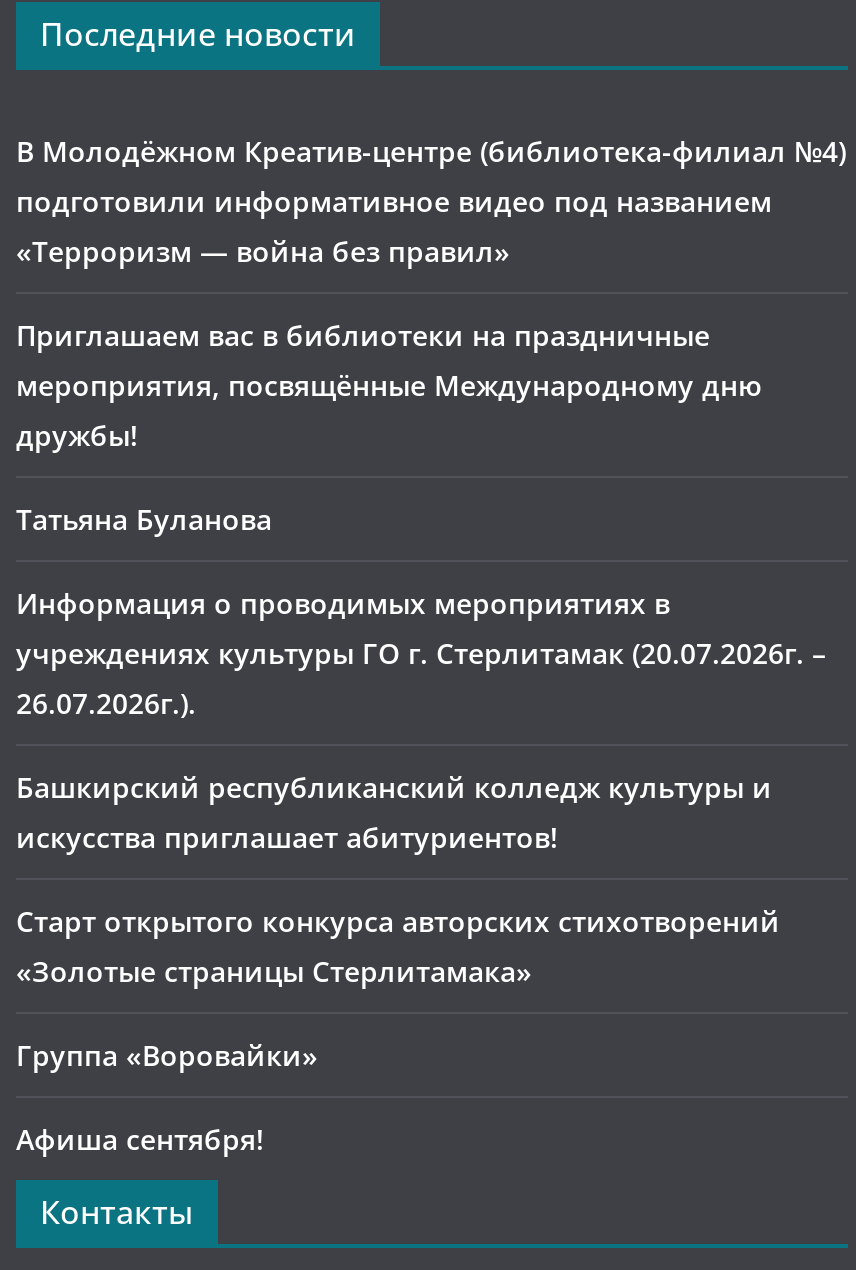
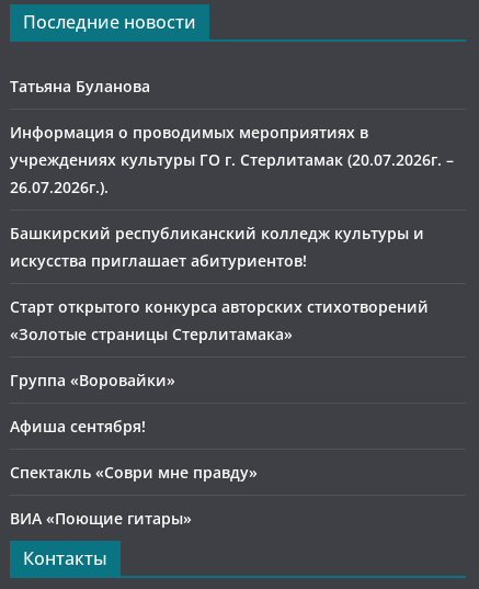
[16,132,846,454] В Молодёжном Креатив-центре (библиотека-филиал №4) | подготовили информативное видео под названием | «Терроризм — война без правил» | Приглашаем вас в библиотеки на праздничные | мероприятия, посвящённые Международному дню | дружбы! -> none
moved [16,500,826,1158] -> [10,76,454,437]: Татьяна Буланова | Информация о проводимых мероприятиях в | учреждениях культуры ГО г. Стерлитамак (20.07.2026г. – | ... | Группа «Воровайки» | Афиша сентября!
none -> [10,462,258,529] Спектакль «Соври мне правду» | ВИА «Поющие гитары»

